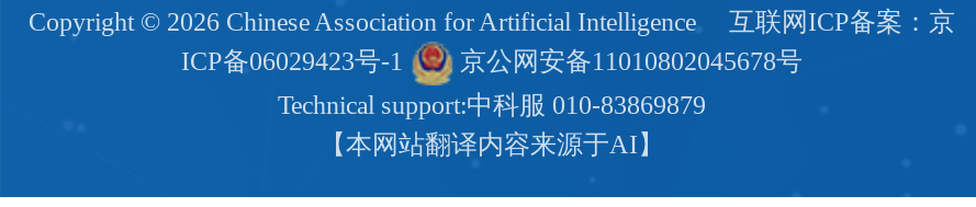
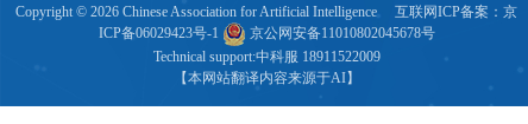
[278,90,706,120] Technical support:中科服010-83869879 -> [153,48,380,65] Technical support:中科服18911522009

